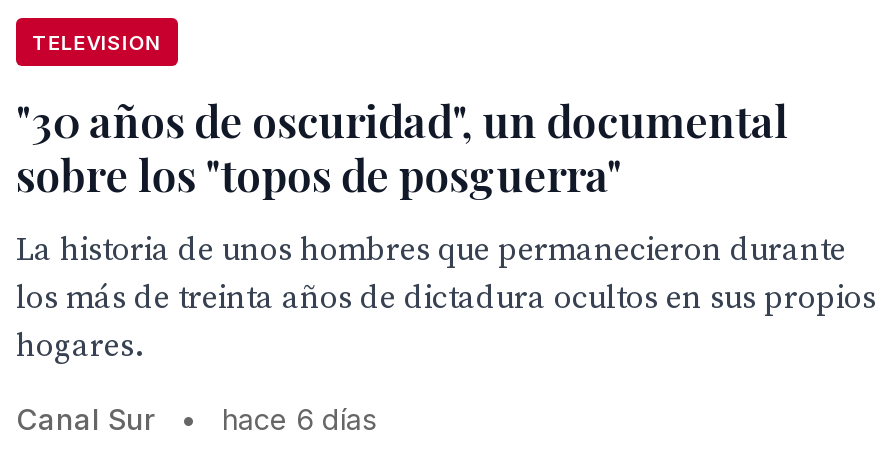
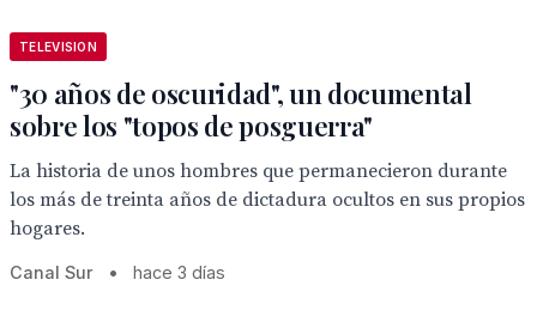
[222,402,378,436] hace 6 días -> [133,262,225,282] hace 3 días

